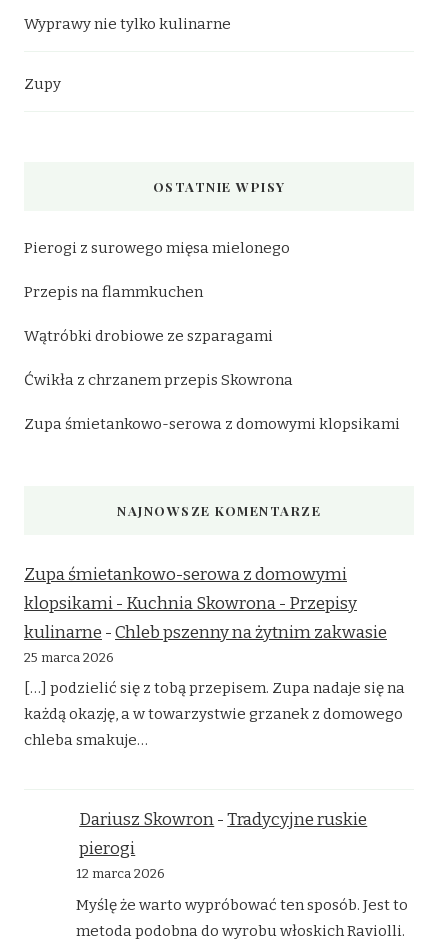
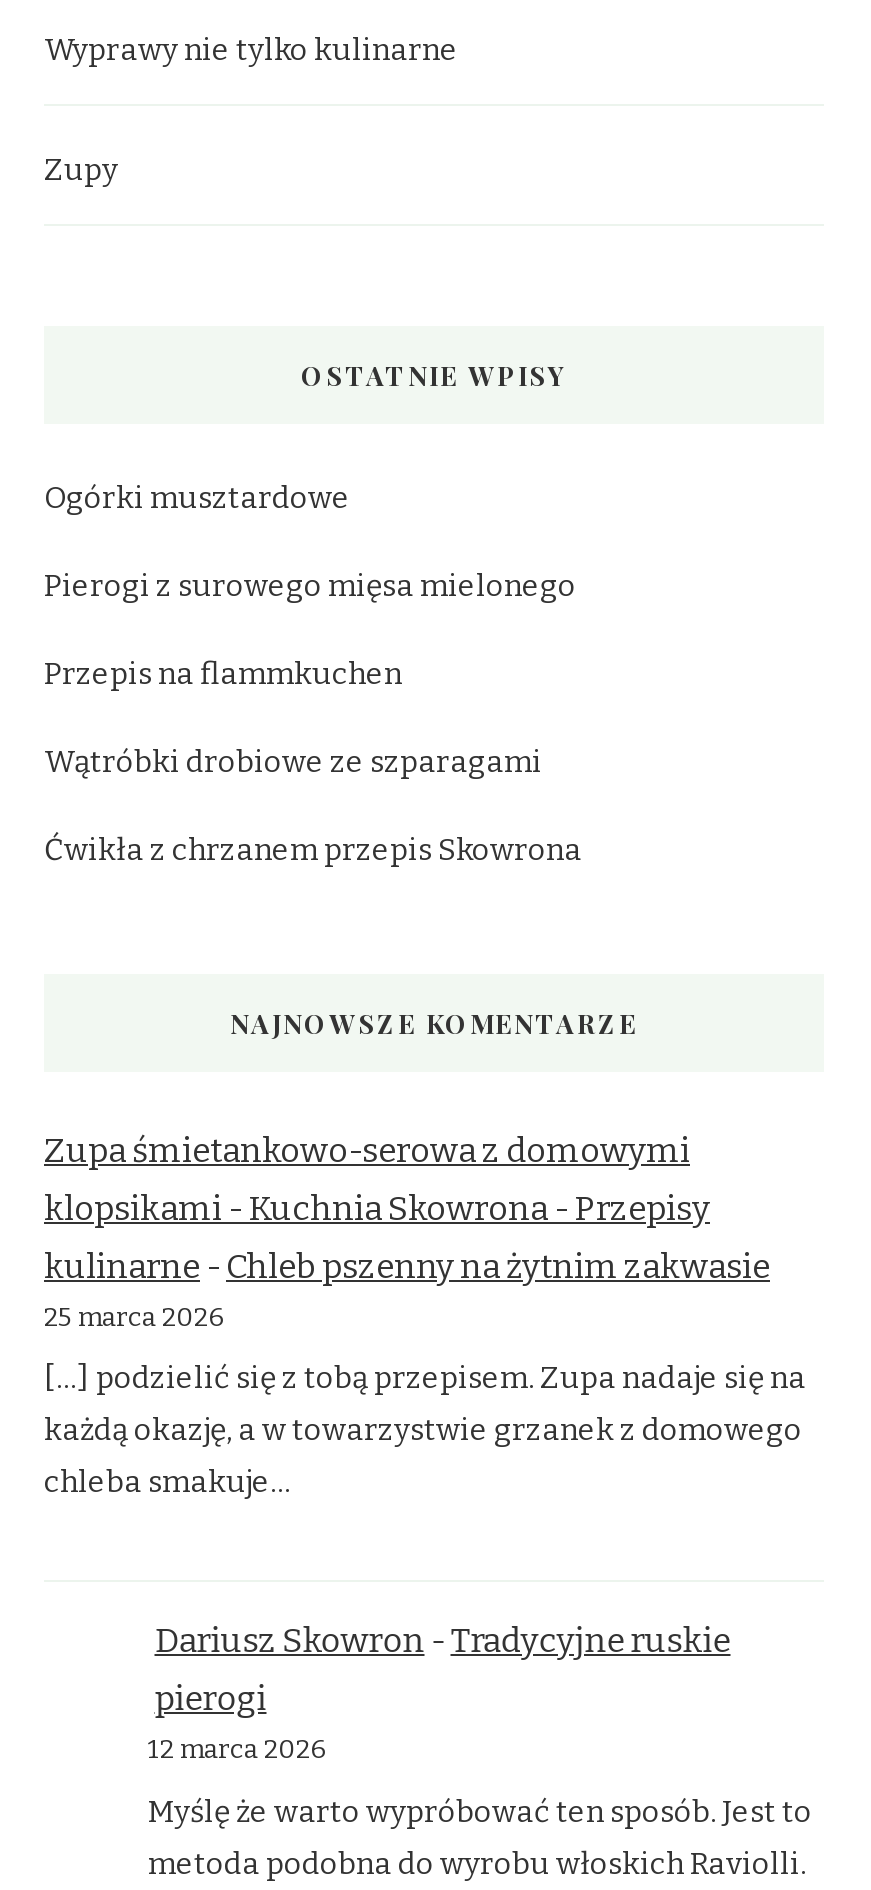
none -> [44,479,350,515] Ogórki musztardowe
moved [24,238,293,388] -> [44,567,582,867]: Pierogi z surowego mięsa mielonego | Przepis na flammkuchen | Wątróbki drobiowe ze szparagami | Ćwikła z chrzanem przepis Skowrona
[24,414,400,432] Zupa śmietankowo-serowa z domowymi klopsikami -> none

